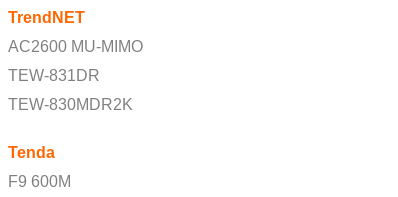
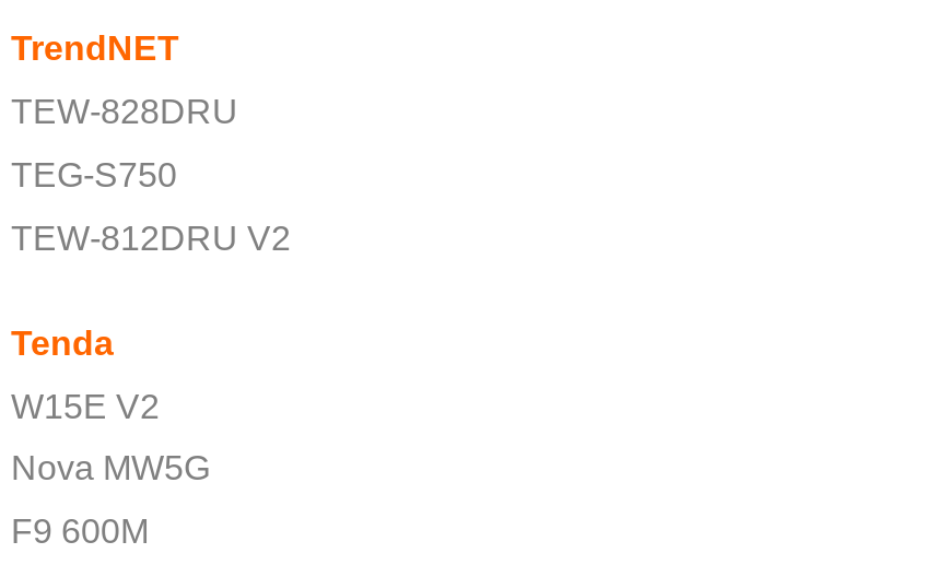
[8,38,143,55] AC2600 MU-MIMO -> [11,93,238,130] TEW-828DRU
[8,67,100,84] TEW-831DR -> [11,156,177,193] TEG-S750
[8,96,133,113] TEW-830MDR2K -> [11,219,291,256] TEW-812DRU V2
none -> [11,387,210,487] W15E V2 | Nova MW5G

